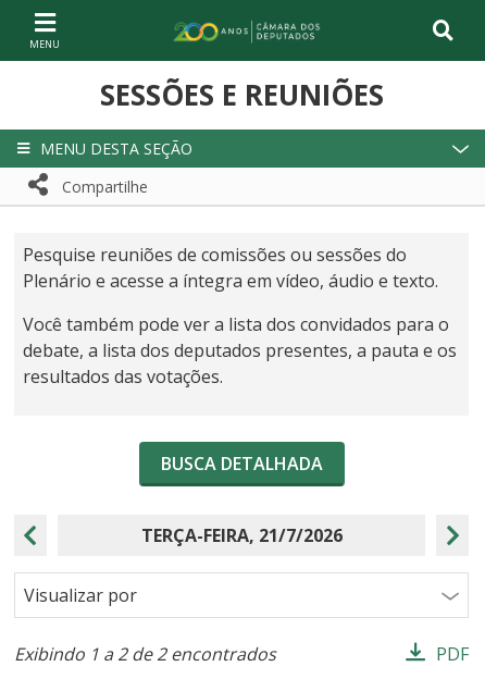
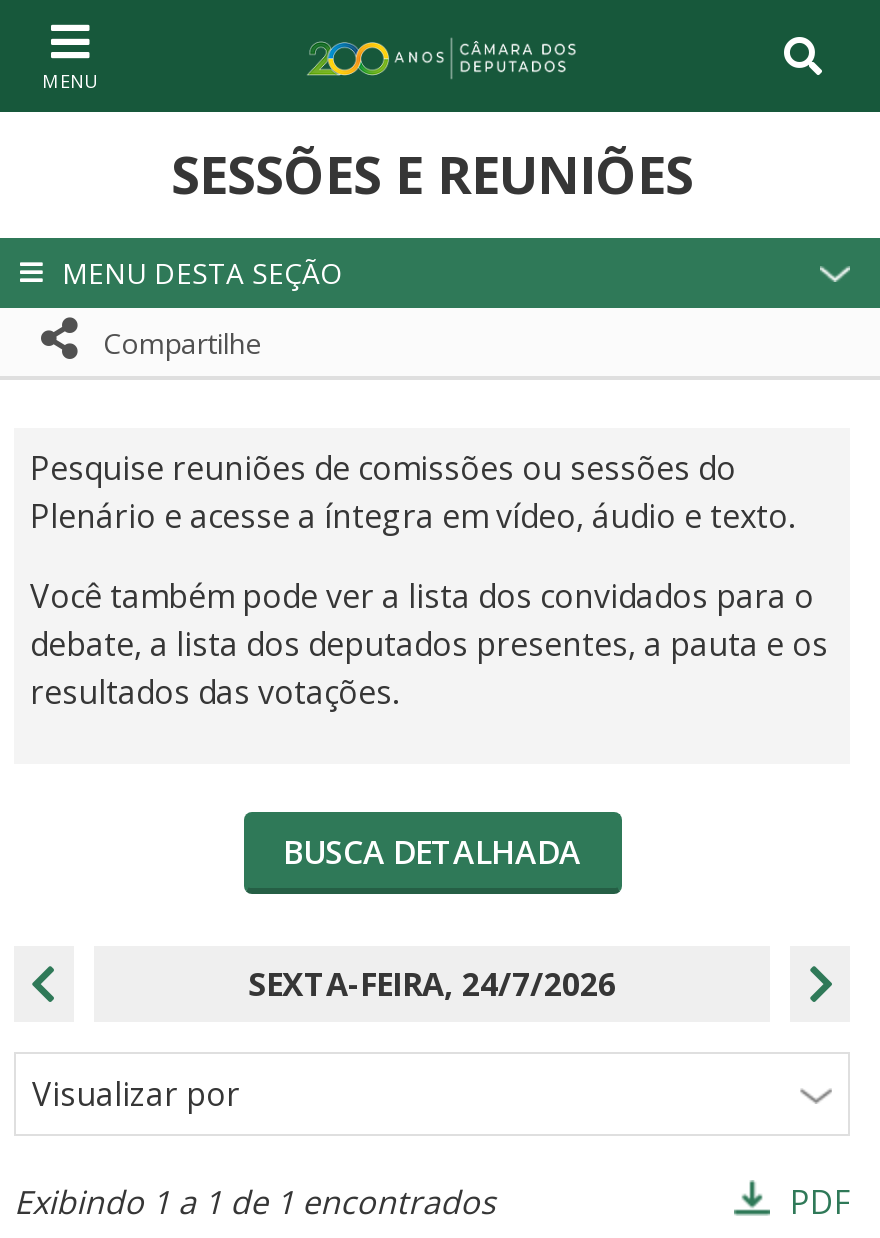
[141,524,342,547] TERÇA-FEIRA, 21/7/2026 -> [248,962,616,1006] SEXTA-FEIRA, 24/7/2026
[14,642,276,666] Exibindo 1 a 2 de 2 encontrados -> [14,1180,496,1224] Exibindo 1 a 1 de 1 encontrados

